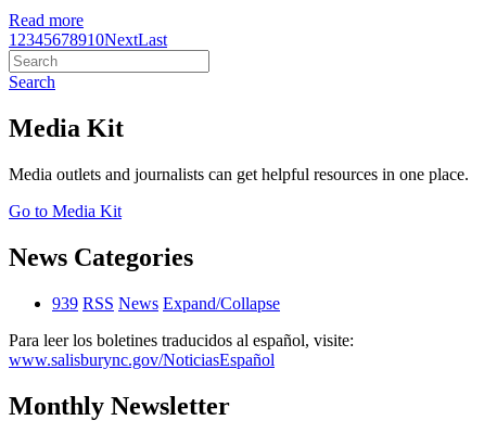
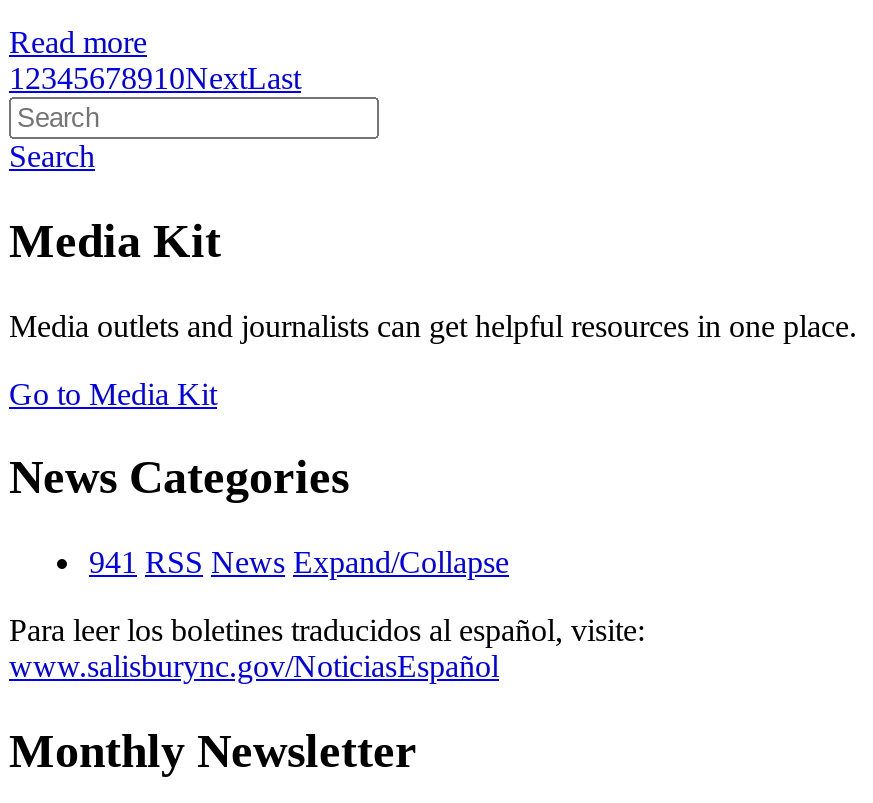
[52,294,280,313] 939 RSS News Expand/Collapse -> [89,546,509,580] 941 RSS News Expand/Collapse

